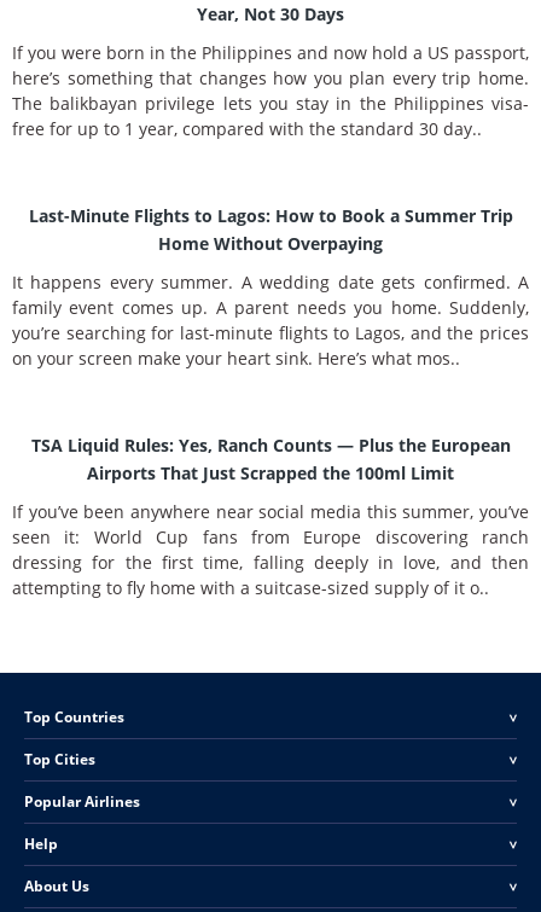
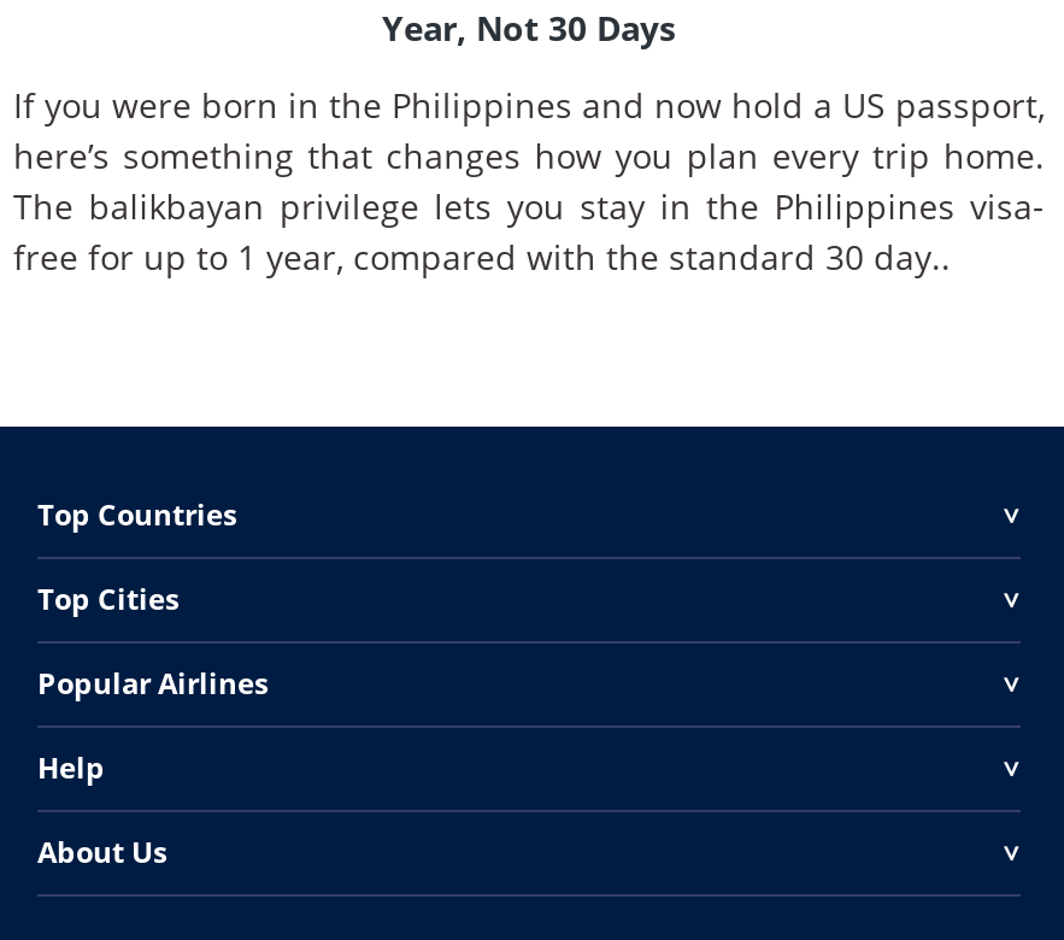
[12,205,529,370] Last-Minute Flights to Lagos: How to Book a Summer Trip | Home Without Overpaying | It happens every summer. A wedding date gets confirmed. A | family event comes up. A parent needs you home. Suddenly, | you’re searching for last-minute flights to Lagos, and the prices | on your screen make your heart sink. Here’s what mos.. -> none
[12,434,529,600] TSA Liquid Rules: Yes, Ranch Counts — Plus the European | Airports That Just Scrapped the 100ml Limit | If you’ve been anywhere near social media this summer, you’ve | seen it: World Cup fans from Europe discovering ranch | dressing for the first time, falling deeply in love, and then | attempting to fly home with a suitcase-sized supply of it o.. -> none

